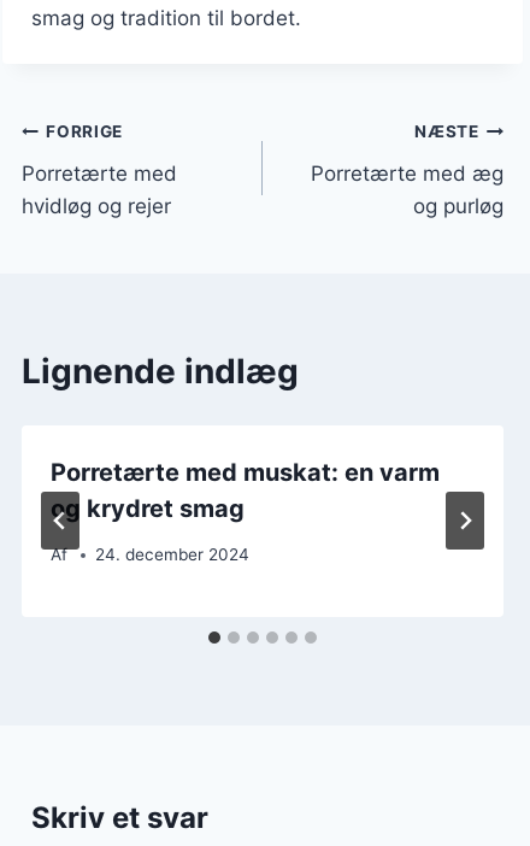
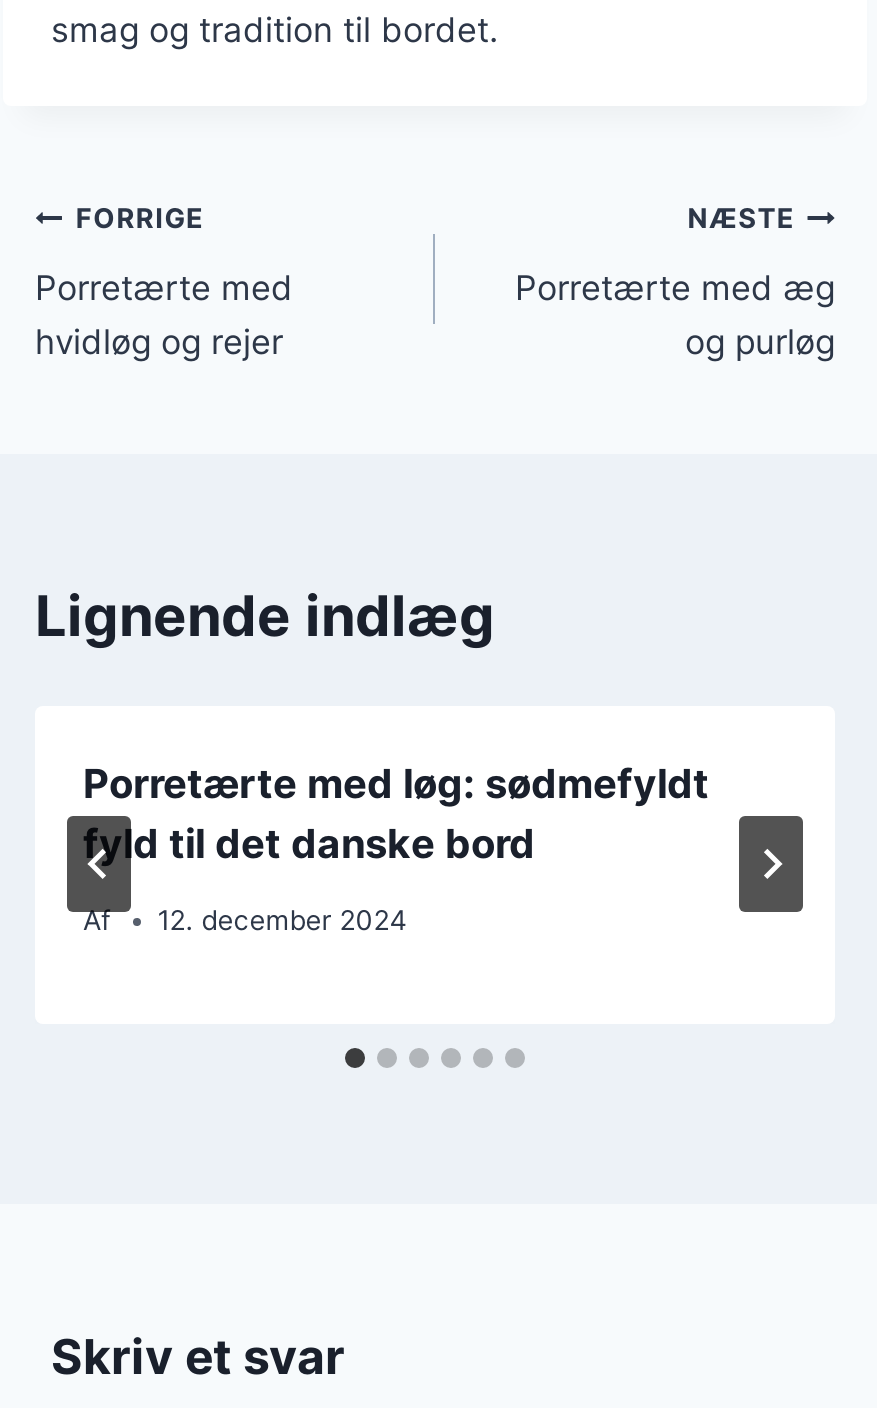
[51,457,440,522] Porretærte med muskat: en varm | og krydret smag -> [83,759,709,867] Porretærte med løg: sødmefyldt | fyld til det danske bord
[95,545,250,564] 24. december 2024 -> [157,904,407,936] 12. december 2024

